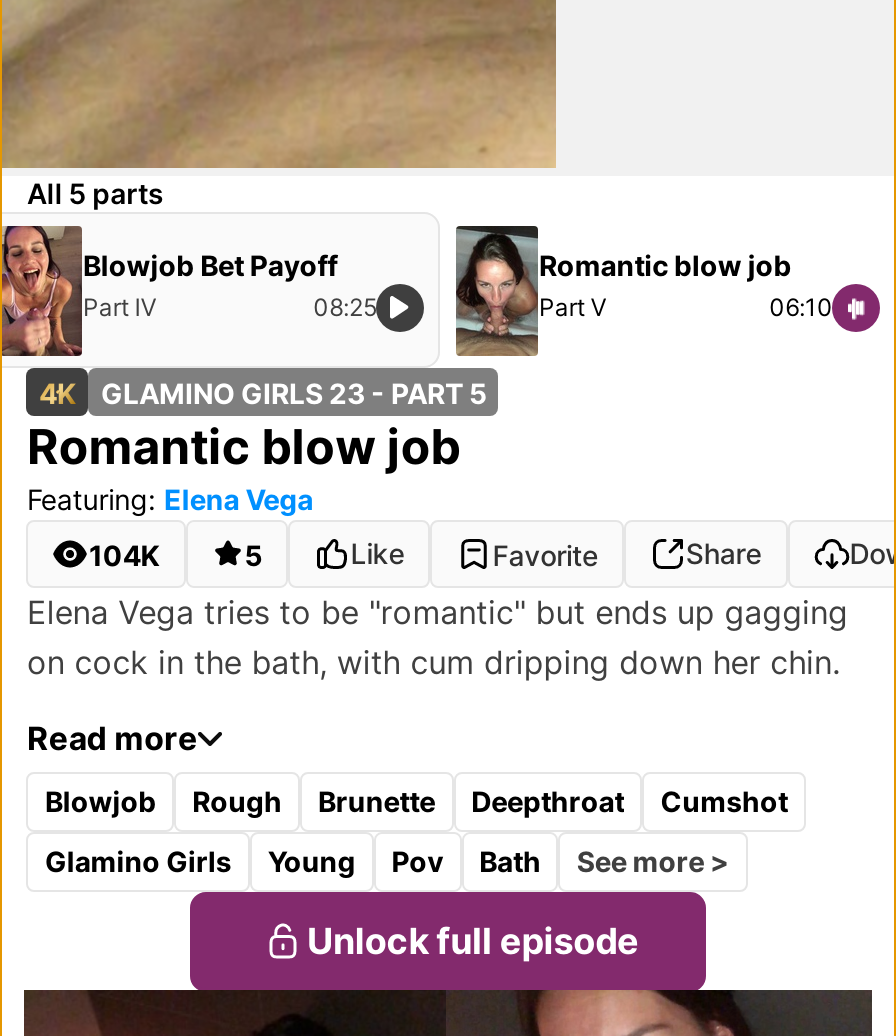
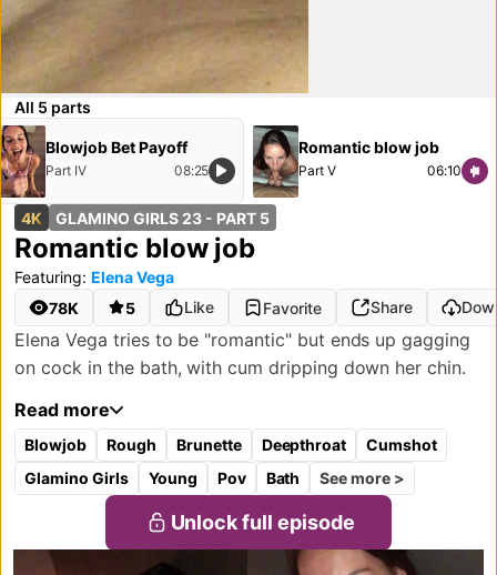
[89,537,161,571] 104K -> [49,298,79,317] 78K

